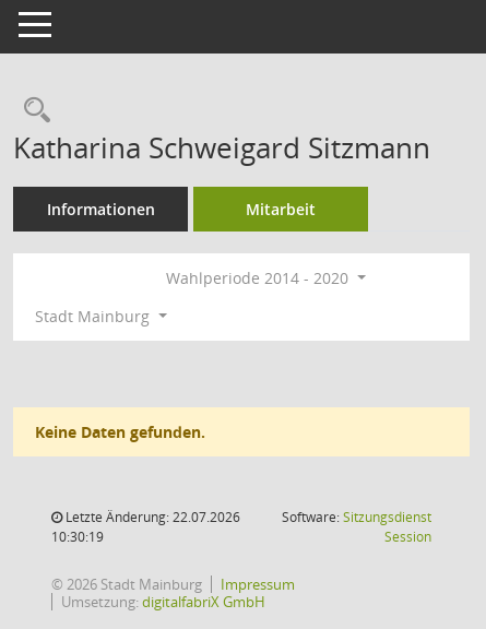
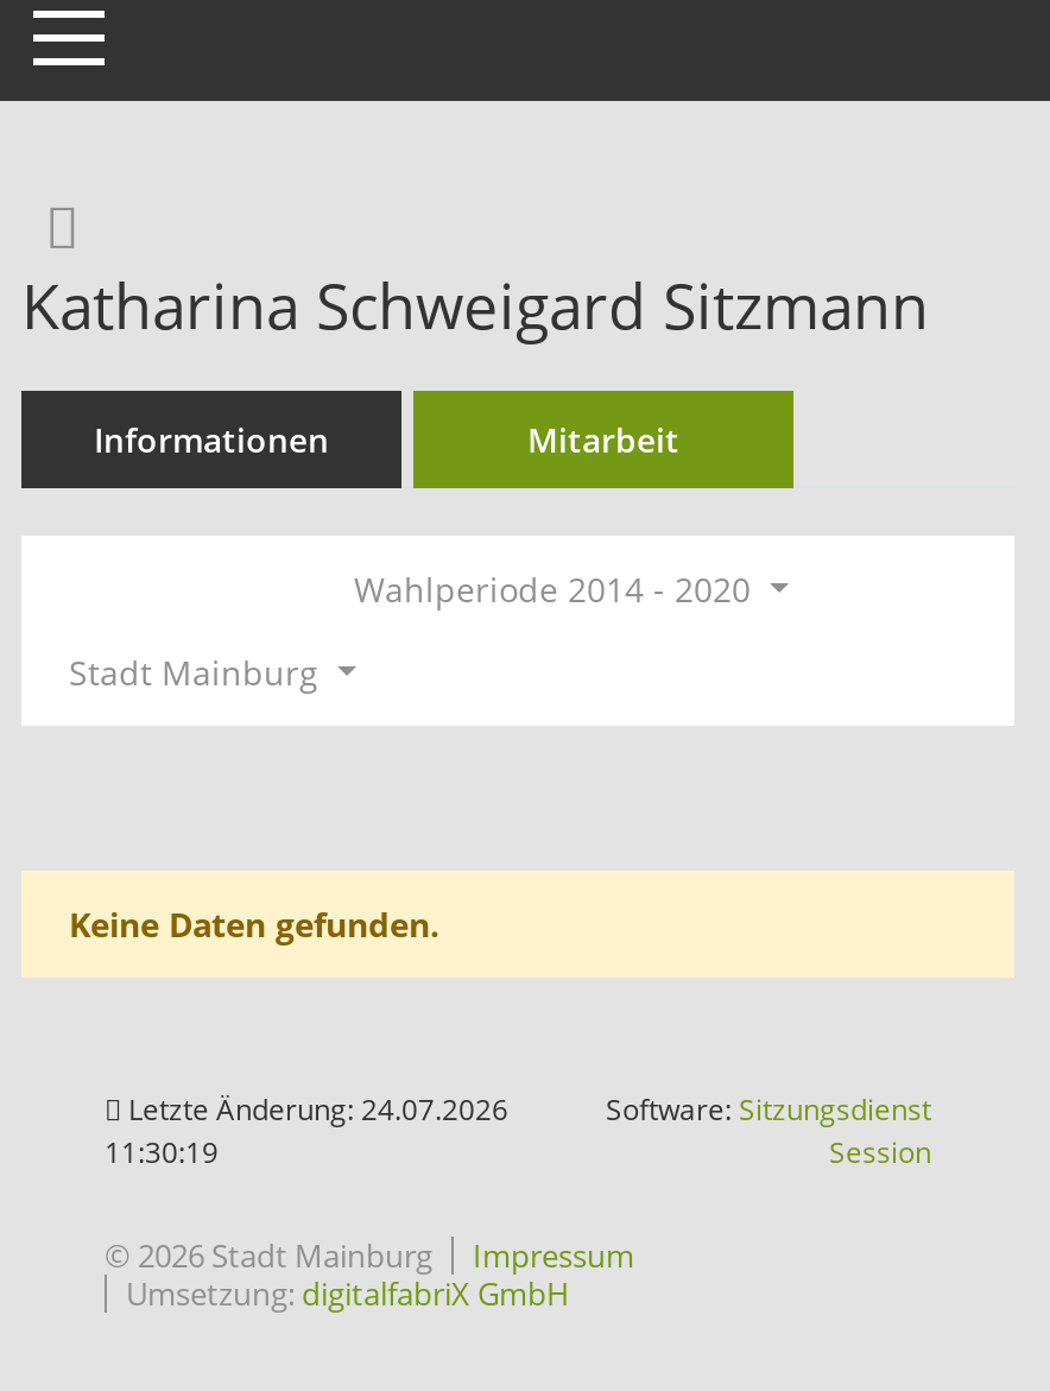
[62,508,240,526] Letzte Änderung: 22.07.2026 -> [121,1089,508,1130] Letzte Änderung: 24.07.2026
[51,527,104,546] 10:30:19 -> [105,1132,219,1172] 11:30:19

